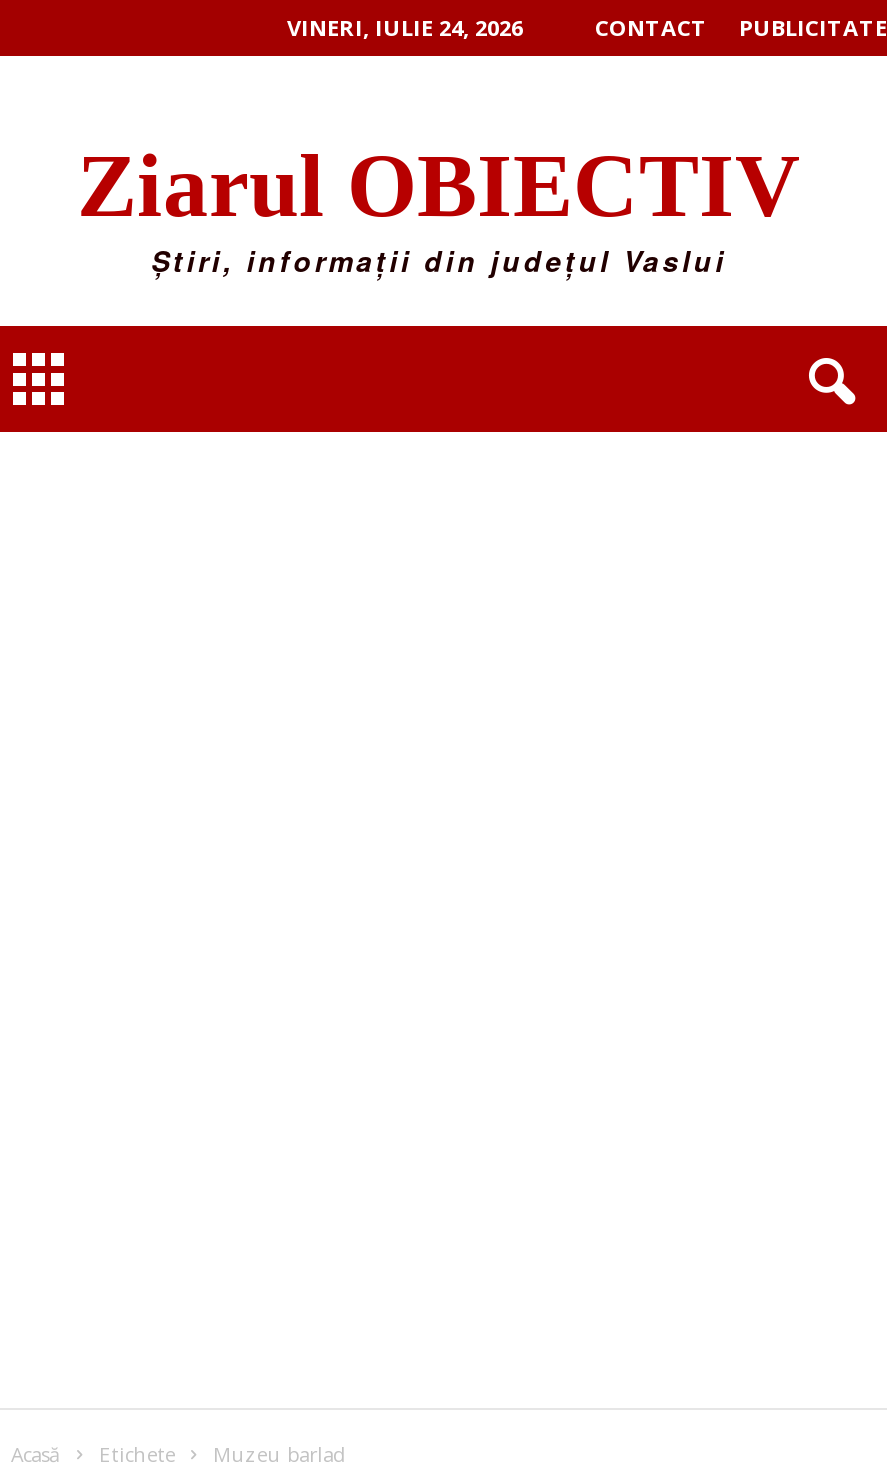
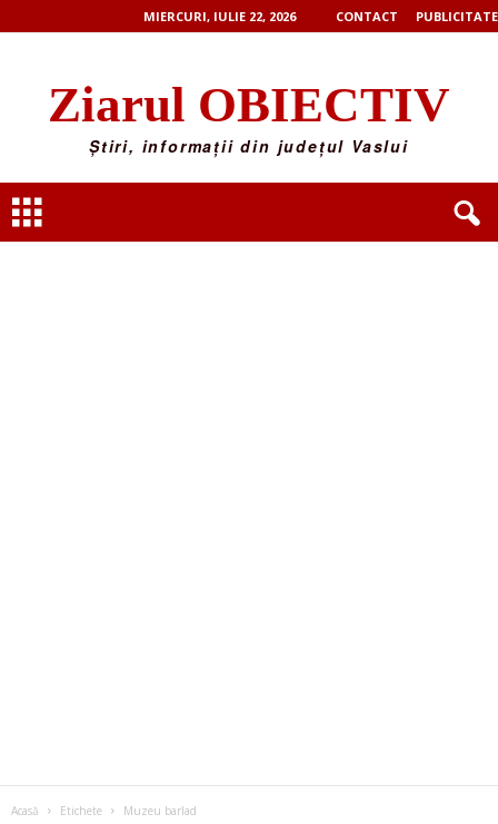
[287,12,523,42] VINERI, IULIE 24, 2026 -> [143,8,296,24] MIERCURI, IULIE 22, 2026

